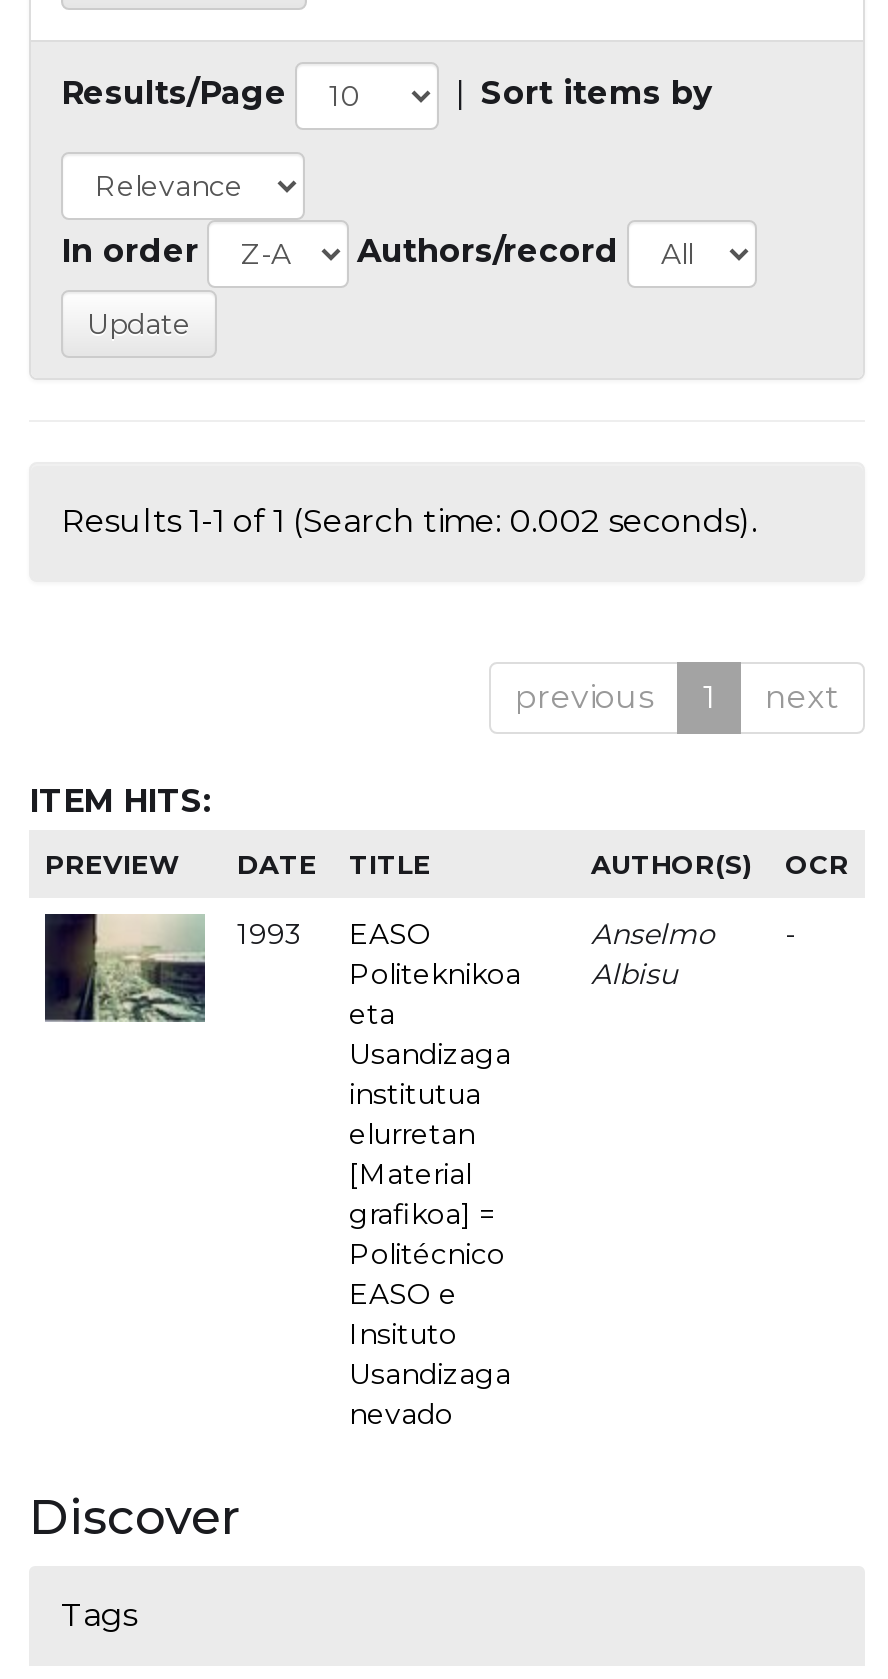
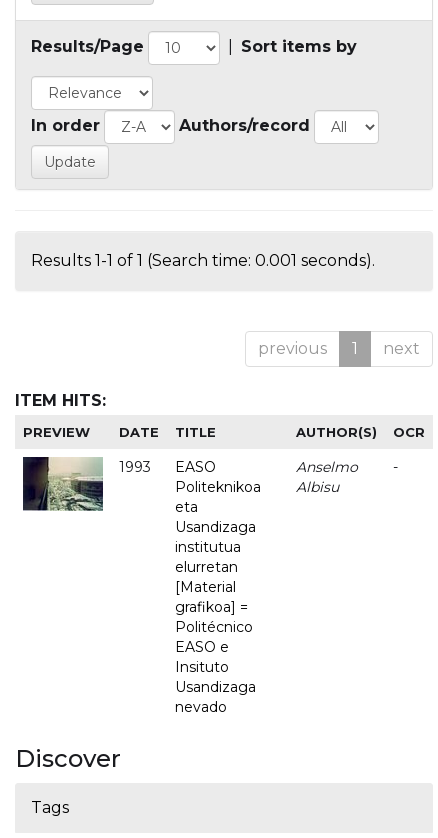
[61,503,757,541] Results 1-1 of 1 (Search time: 0.002 seconds). -> [31,251,375,270] Results 1-1 of 1 (Search time: 0.001 seconds).

